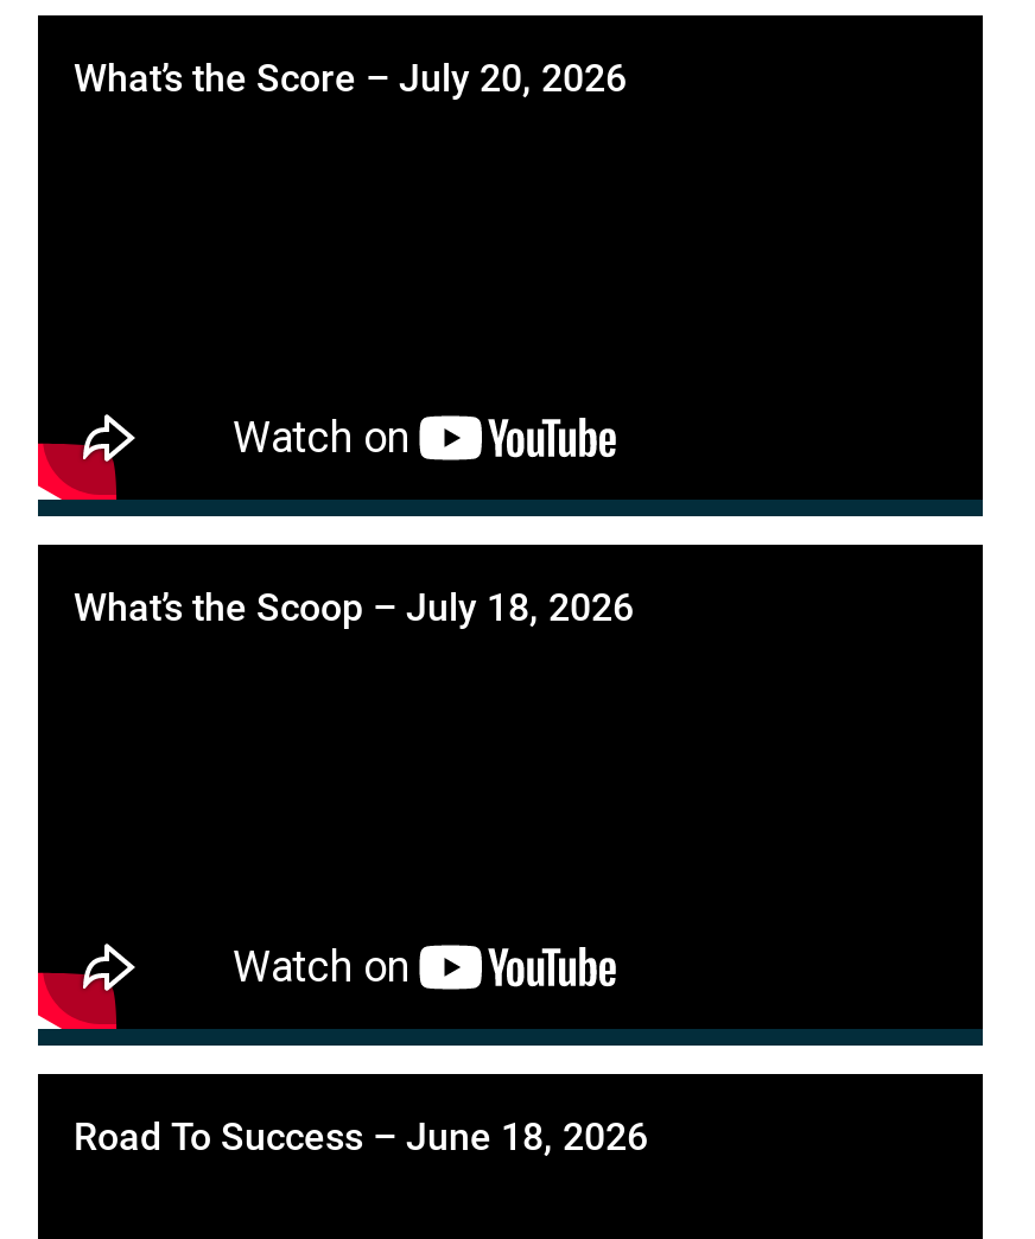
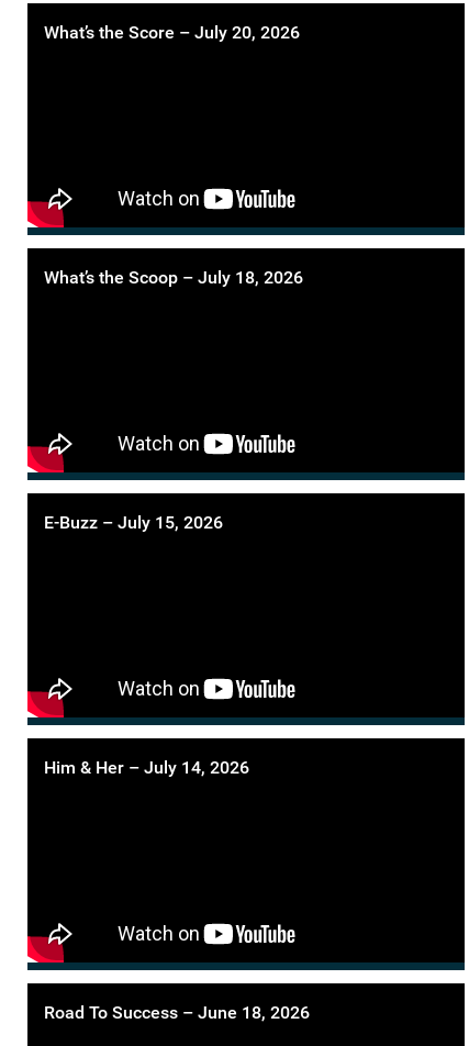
none -> [44,512,223,533] E-Buzz – July 15, 2026
none -> [44,757,249,778] Him & Her – July 14, 2026

